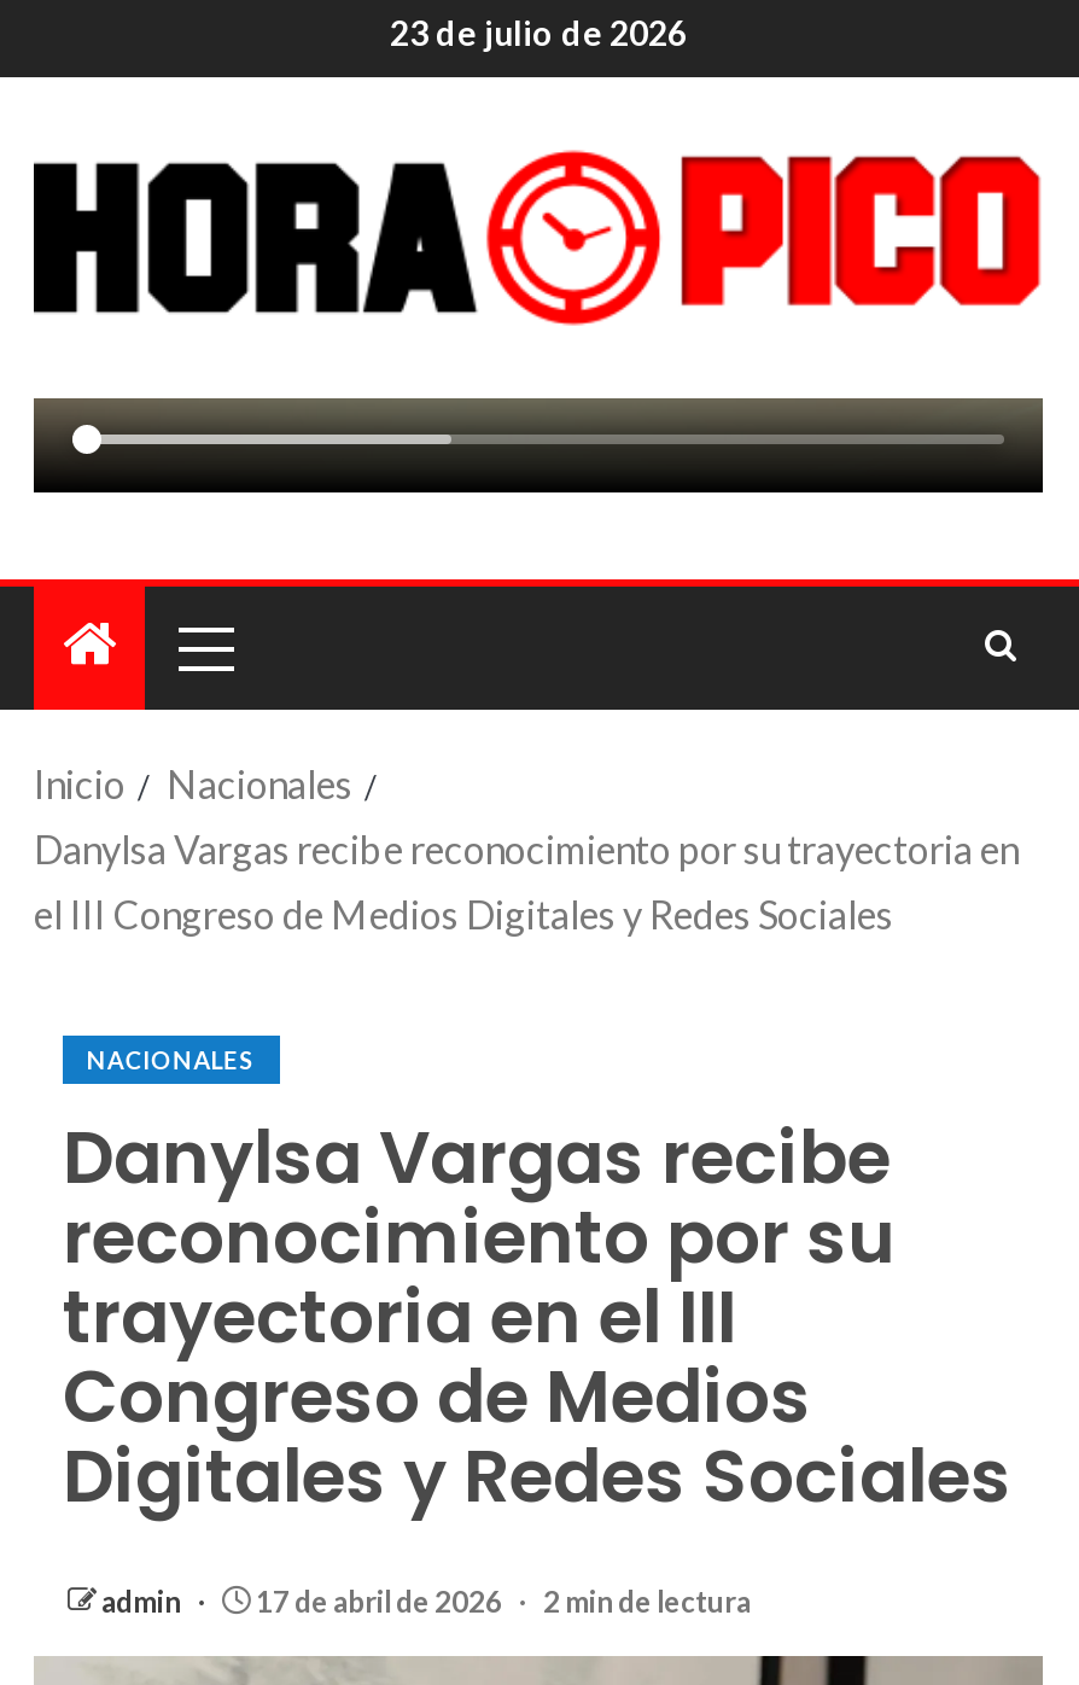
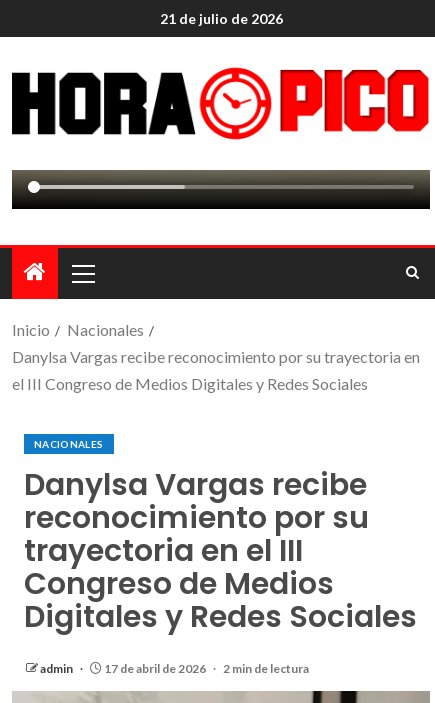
[390,12,687,53] 23 de julio de 2026 -> [159,10,282,27] 21 de julio de 2026

